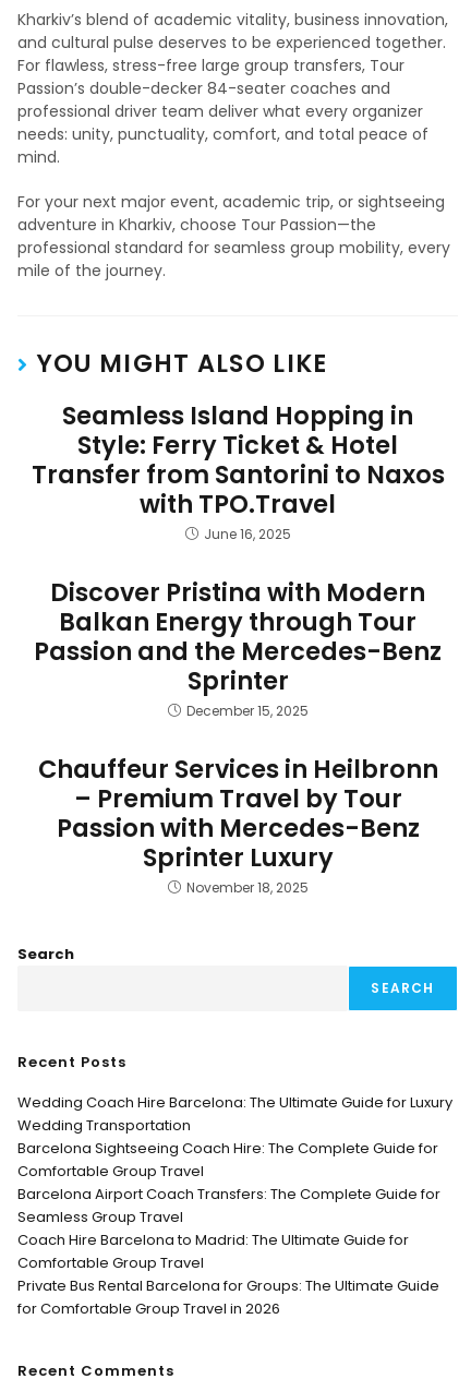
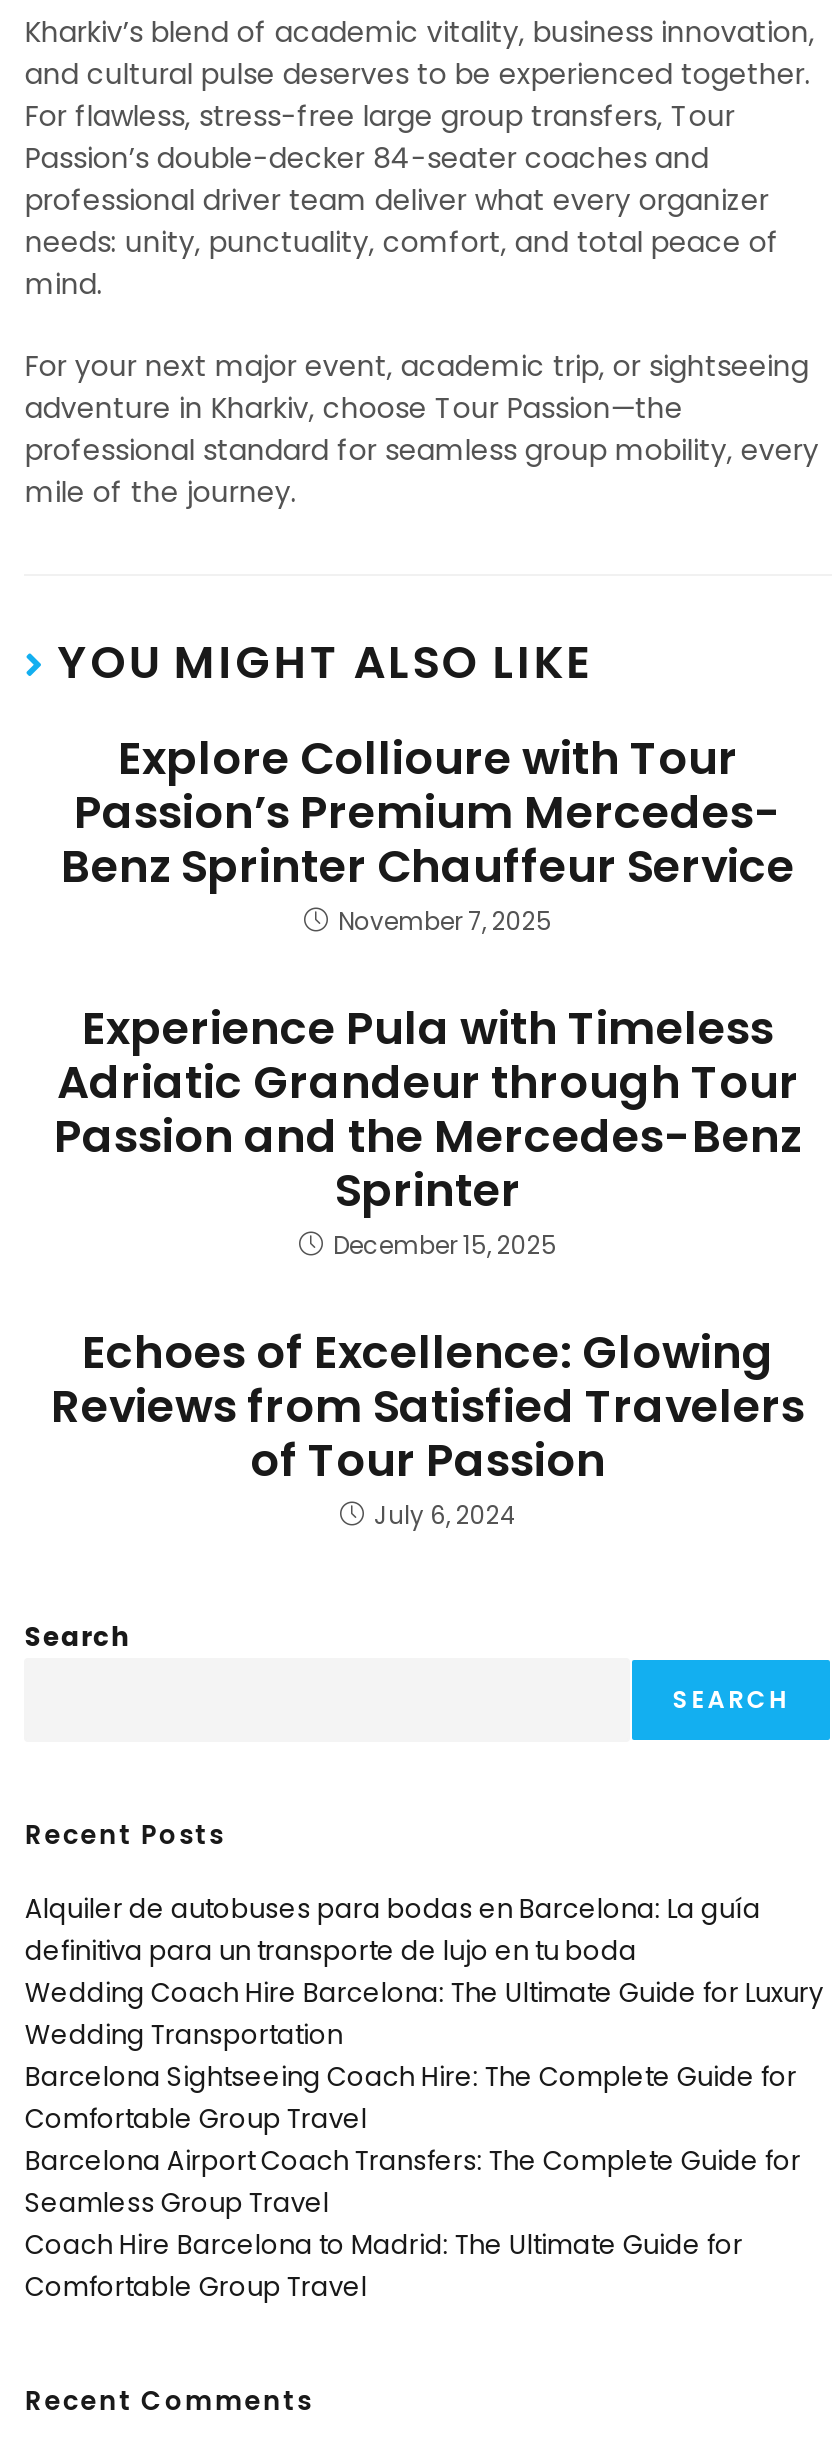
[31,398,444,543] Seamless Island Hopping in | Style: Ferry Ticket & Hotel | Transfer from Santorini to Naxos | with TPO.Travel | June 16, 2025 -> [61,726,795,938] Explore Collioure with Tour | Passion’s Premium Mercedes- | Benz Sprinter Chauffeur Service | November 7, 2025
[50,575,425,639] Discover Pristina with Modern | Balkan Energy through Tour -> [57,996,799,1114] Experience Pula with Timeless | Adriatic Grandeur through Tour
[38,752,438,897] Chauffeur Services in Heilbronn | – Premium Travel by Tour | Passion with Mercedes-Benz | Sprinter Luxury | November 18, 2025 -> [51,1320,805,1532] Echoes of Excellence: Glowing | Reviews from Satisfied Travelers | of Tour Passion | July 6, 2024
none -> [25,1890,761,1970] Alquiler de autobuses para bodas en Barcelona: La guía | definitiva para un transporte de lujo en tu boda
[18,1275,440,1319] Private Bus Rental Barcelona for Groups: The Ultimate Guide | for Comfortable Group Travel in 2026 -> none

